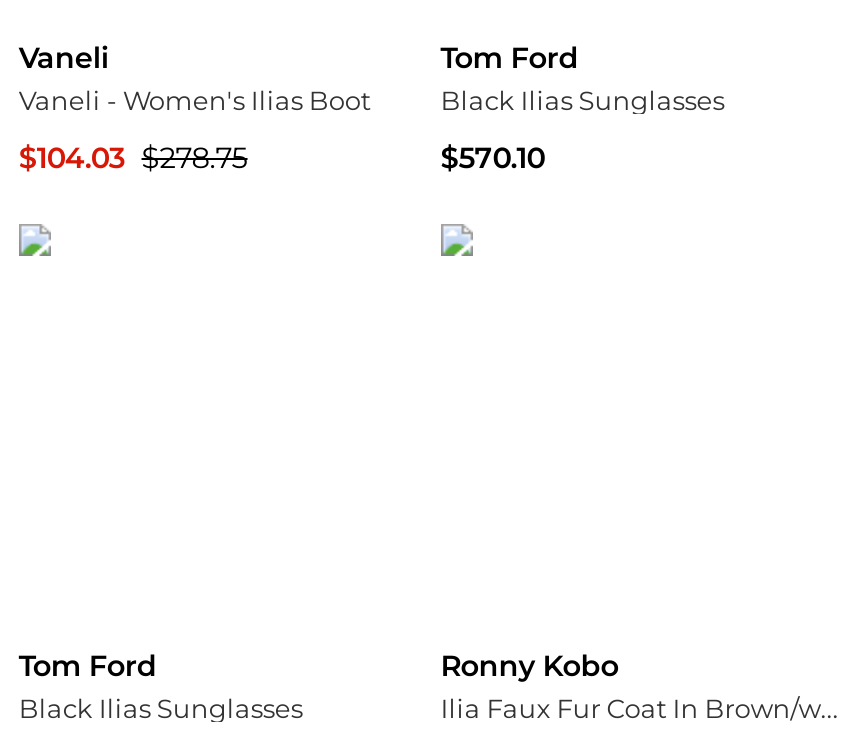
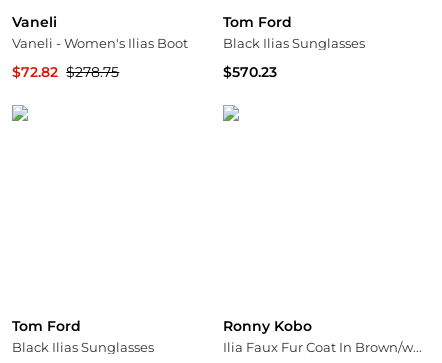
[19,140,248,176] $104.03 $278.75 -> [12,63,119,81] $72.82 $278.75
[441,140,545,176] $570.10 -> [223,63,277,81] $570.23

